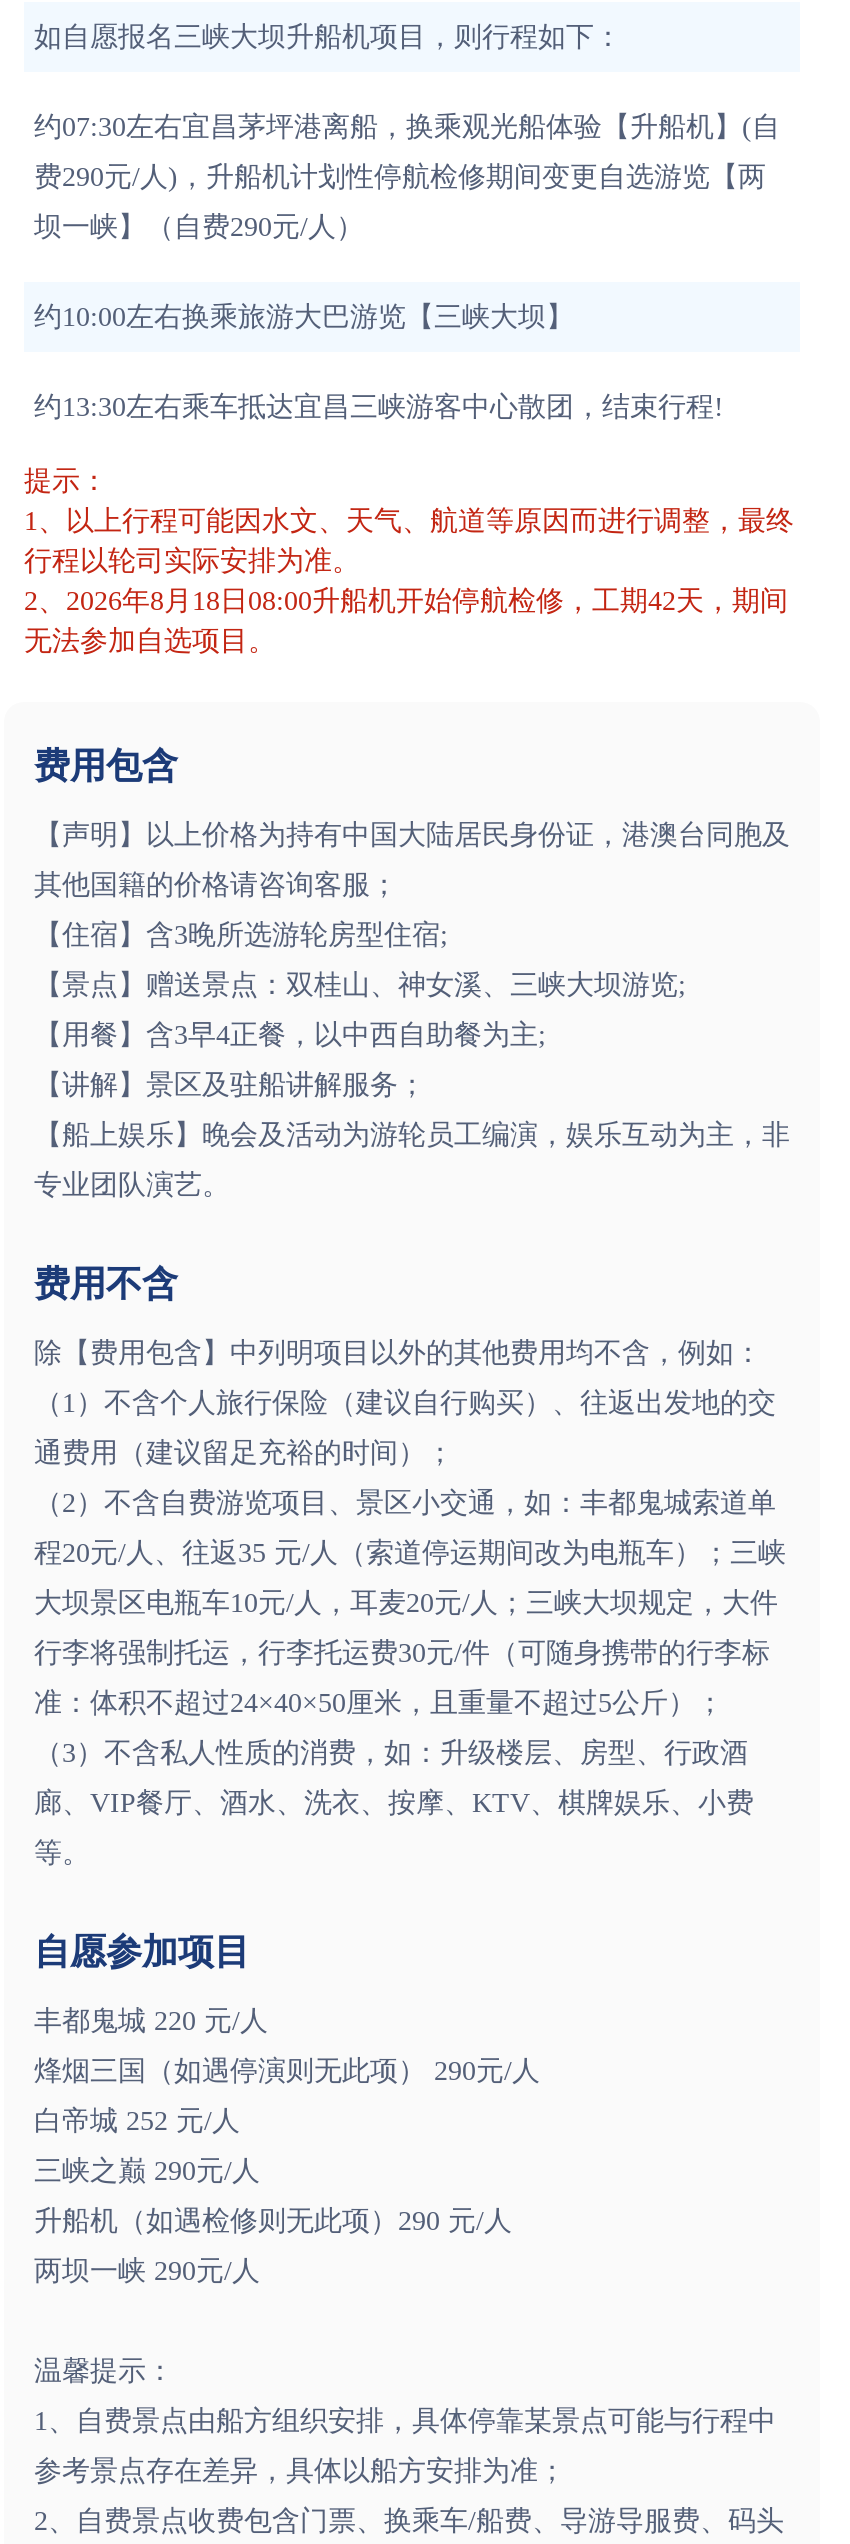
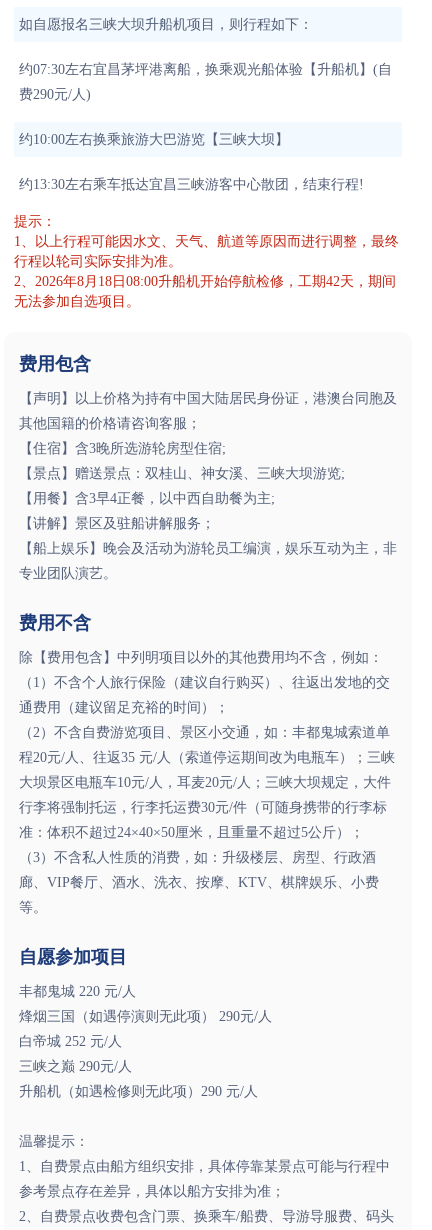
[34,161,766,241] 费290元/人)，升船机计划性停航检修期间变更自选游览【两 | 坝一峡】（自费290元/人） -> [19,86,91,101] 费290元/人)
[34,2255,260,2285] 两坝一峡 290元/人 -> none

